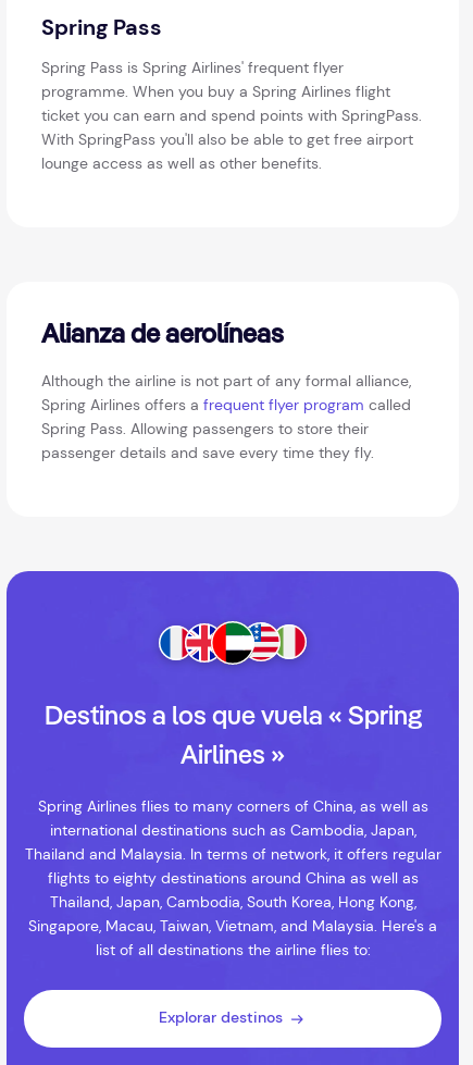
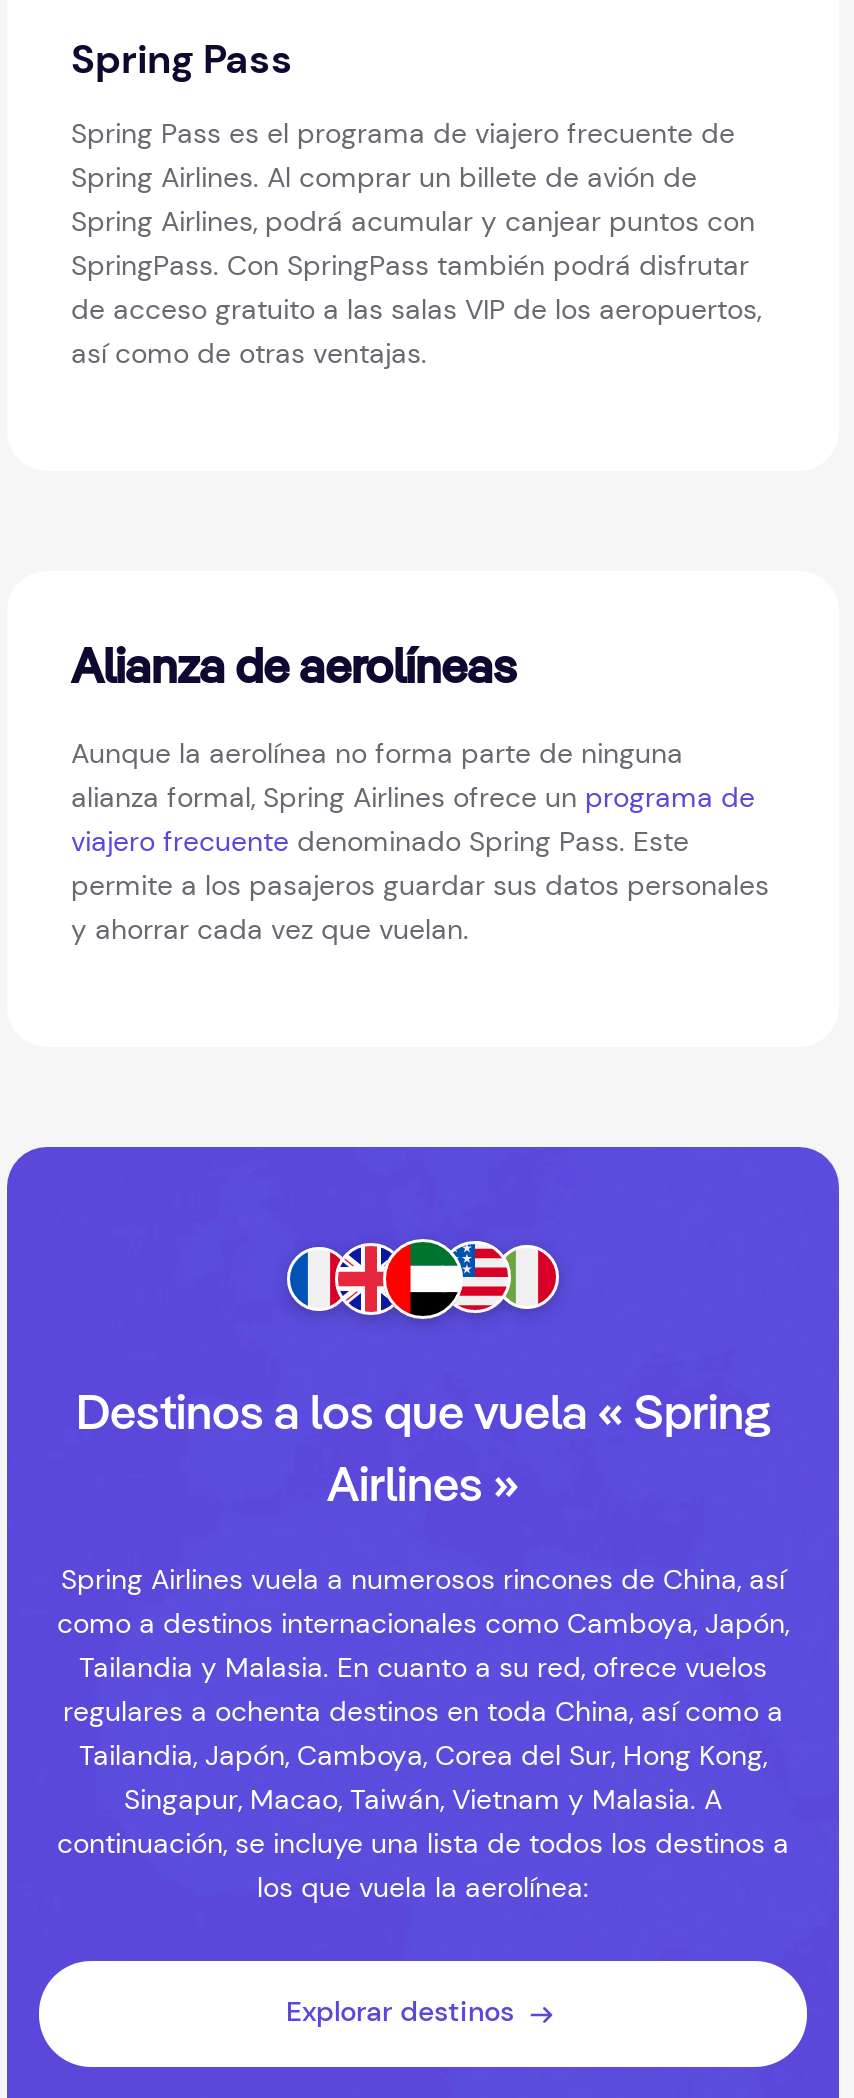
[41,58,422,173] Spring Pass is Spring Airlines' frequent flyer | programme. When you buy a Spring Airlines flight | ticket you can earn and spend points with SpringPass. | With SpringPass you'll also be able to get free airport | lounge access as well as other benefits. -> [71,115,761,371] Spring Pass es el programa de viajero frecuente de | Spring Airlines. Al comprar un billete de avión de | Spring Airlines, podrá acumular y canjear puntos con | SpringPass. Con SpringPass también podrá disfrutar | de acceso gratuito a las salas VIP de los aeropuertos, | así como de otras ventajas.
[41,371,411,462] Although the airline is not part of any formal alliance, | Spring Airlines offers a frequent flyer program called | Spring Pass. Allowing passengers to store their | passenger details and save every time they fly. -> [71,735,769,947] Aunque la aerolínea no forma parte de ninguna | alianza formal, Spring Airlines ofrece un programa de | viajero frecuente denominado Spring Pass. Este | permite a los pasajeros guardar sus datos personales | y ahorrar cada vez que vuelan.
[24,796,441,959] Spring Airlines flies to many corners of China, as well as | international destinations such as Cambodia, Japan, | Thailand and Malaysia. In terms of network, it offers regular | flights to eighty destinations around China as well as | Thailand, Japan, Cambodia, South Korea, Hong Kong, | Singapore, Macau, Taiwan, Vietnam, and Malaysia. Here's a | list of all destinations the airline flies to: -> [57,1561,789,1905] Spring Airlines vuela a numerosos rincones de China, así | como a destinos internacionales como Camboya, Japón, | Tailandia y Malasia. En cuanto a su red, ofrece vuelos | regulares a ochenta destinos en toda China, así como a | Tailandia, Japón, Camboya, Corea del Sur, Hong Kong, | Singapur, Macao, Taiwán, Vietnam y Malasia. A | continuación, se incluye una lista de todos los destinos a | los que vuela la aerolínea:

